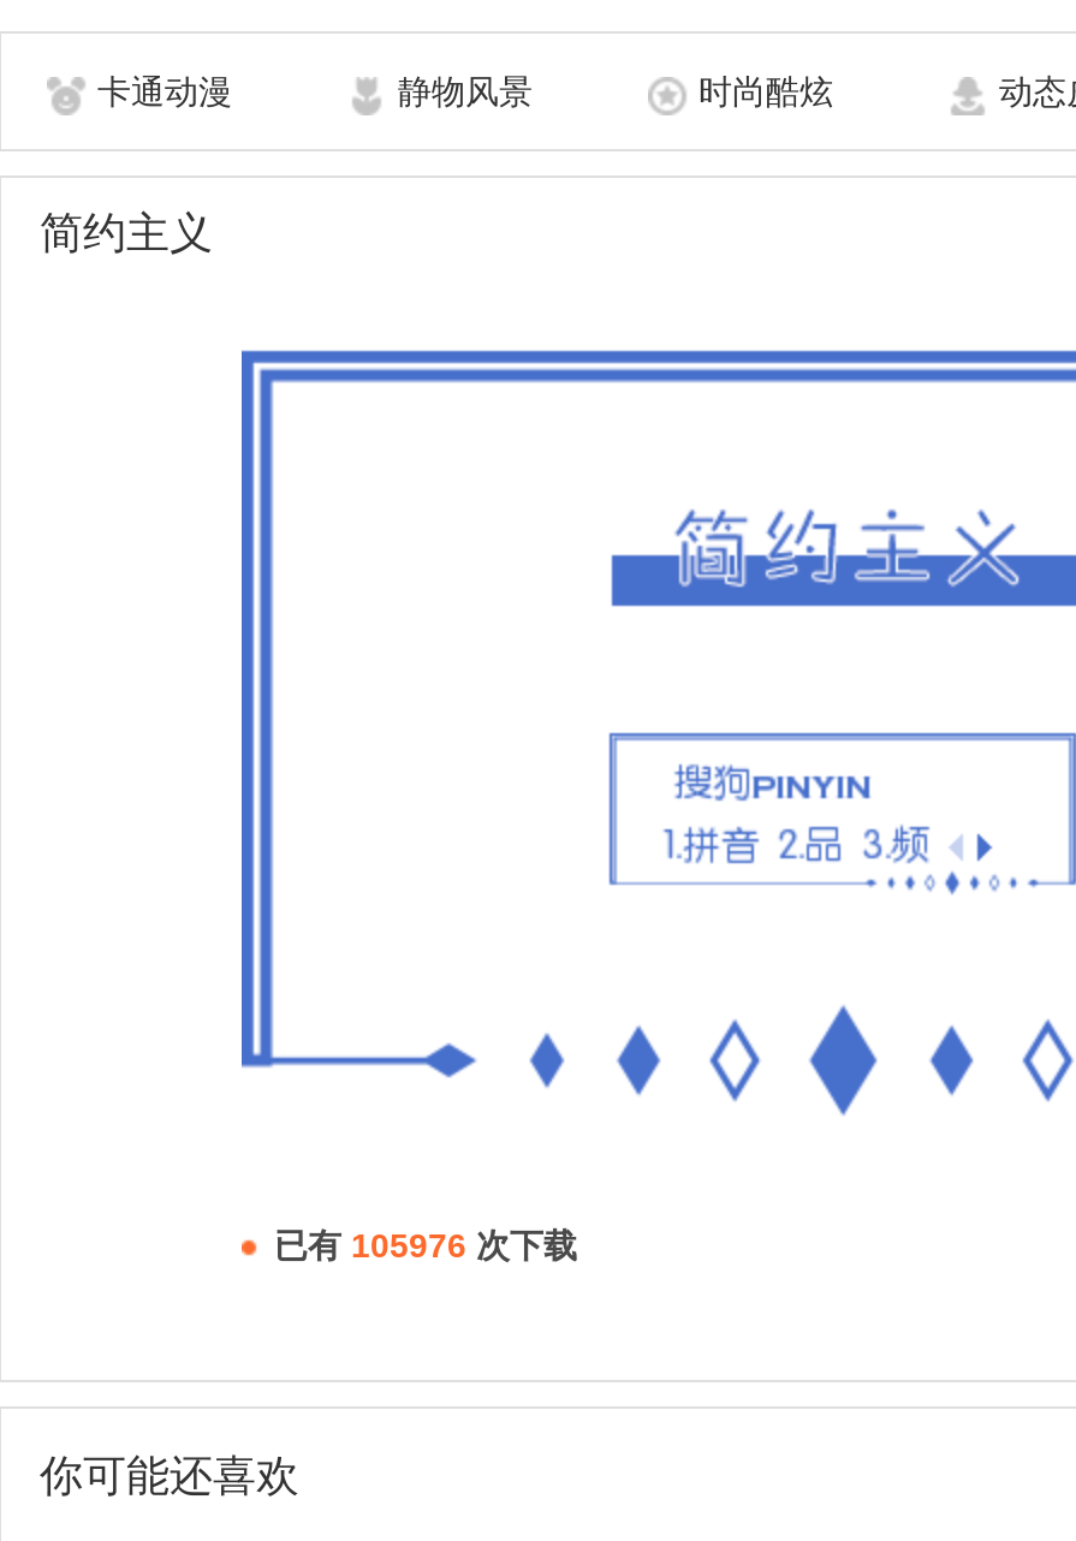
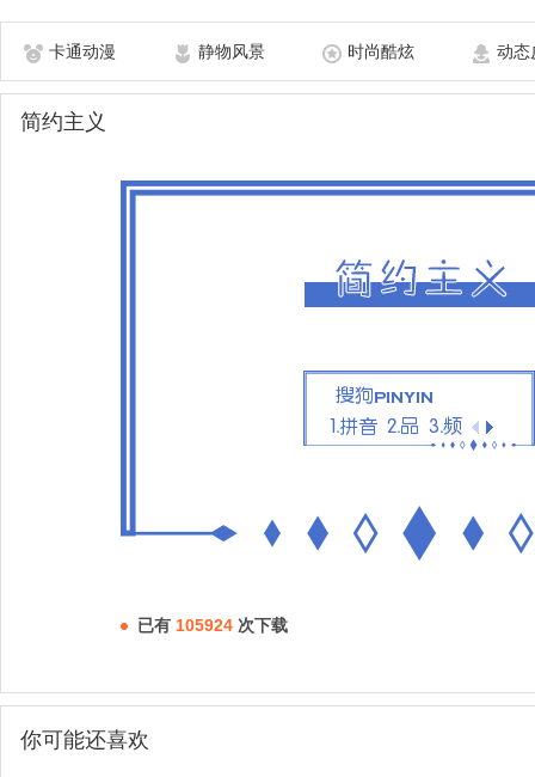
[274,1226,577,1265] 已有105976次下载 -> [137,616,287,635] 已有105924次下载

